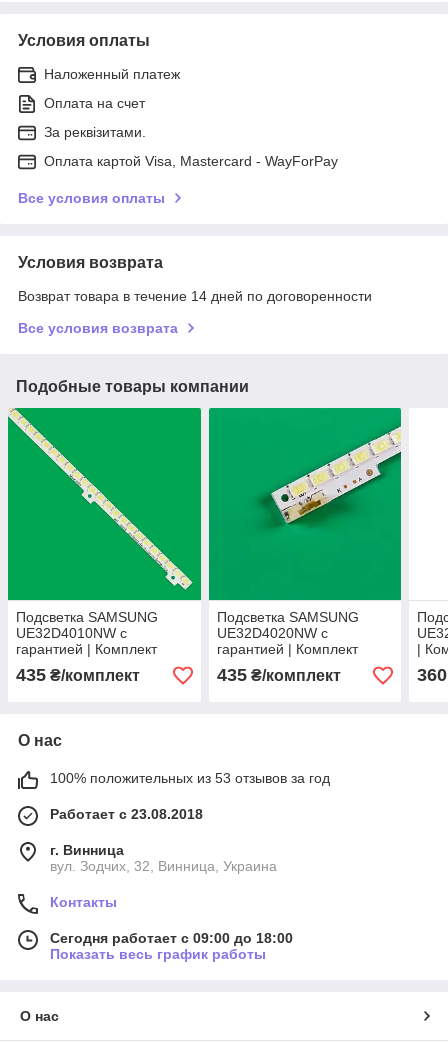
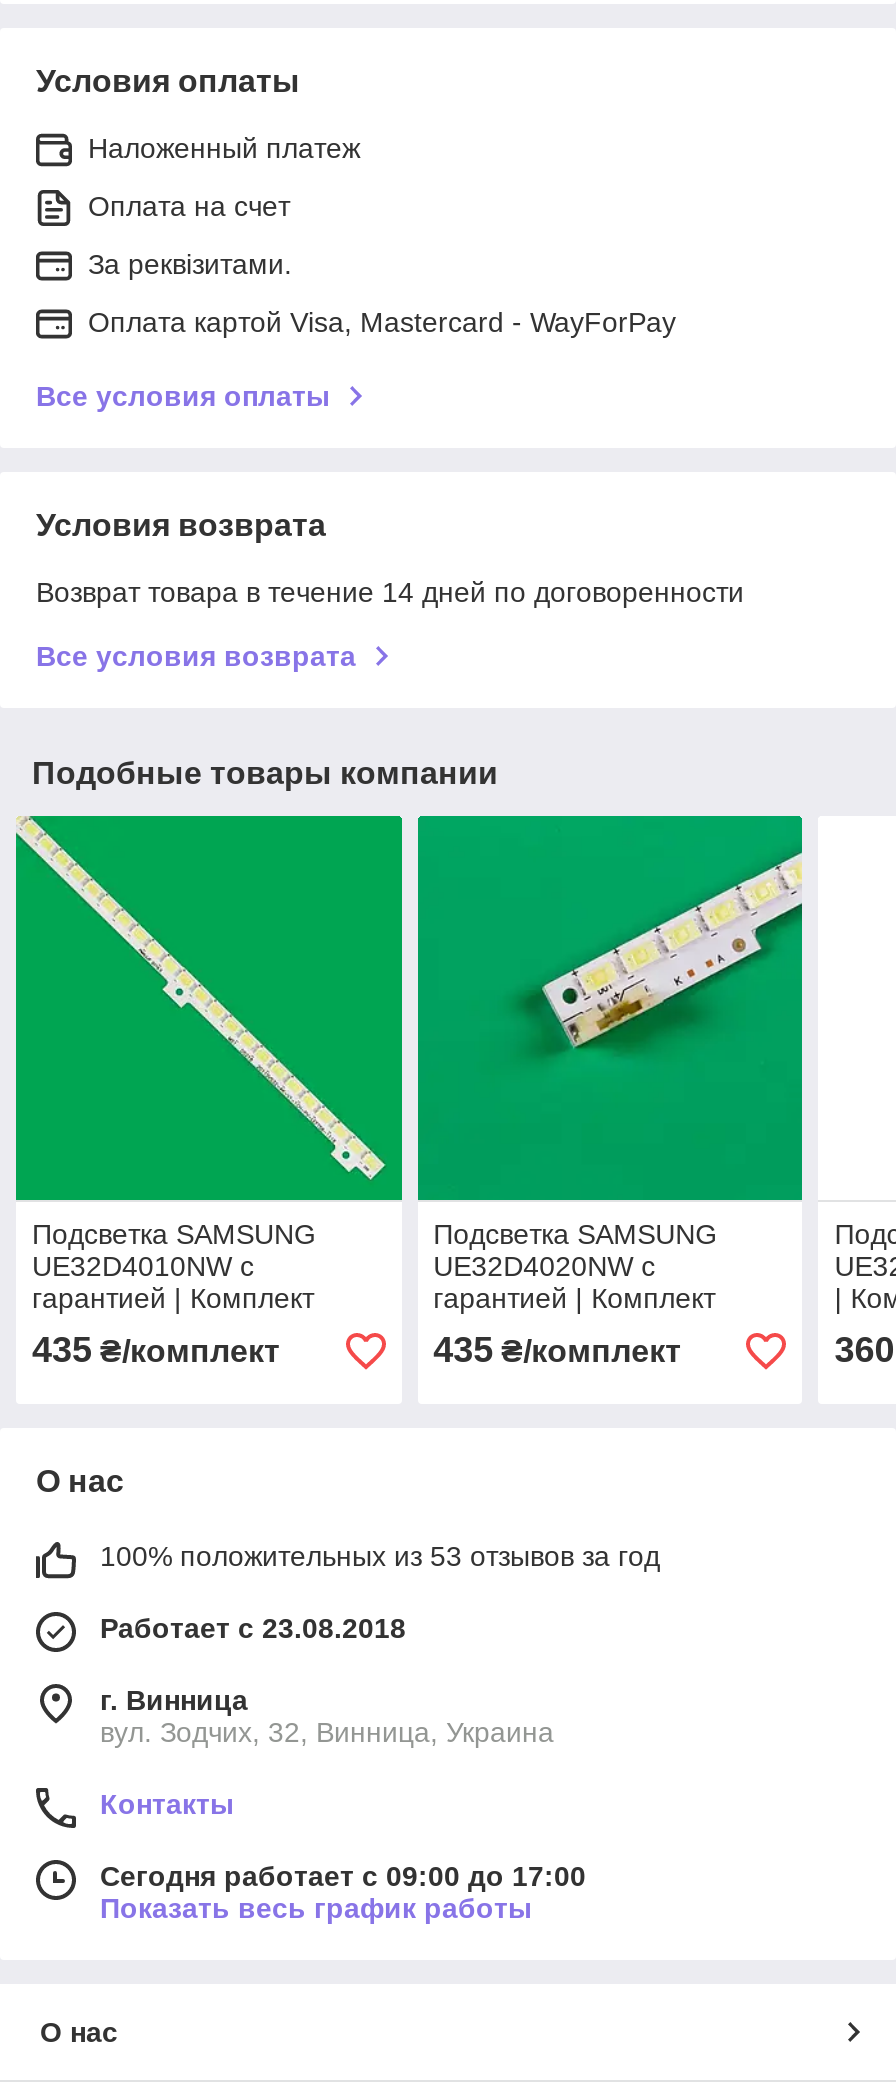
[50,930,293,946] Сегодня работает с 09:00 до 18:00 -> [100,1860,586,1892] Сегодня работает с 09:00 до 17:00

